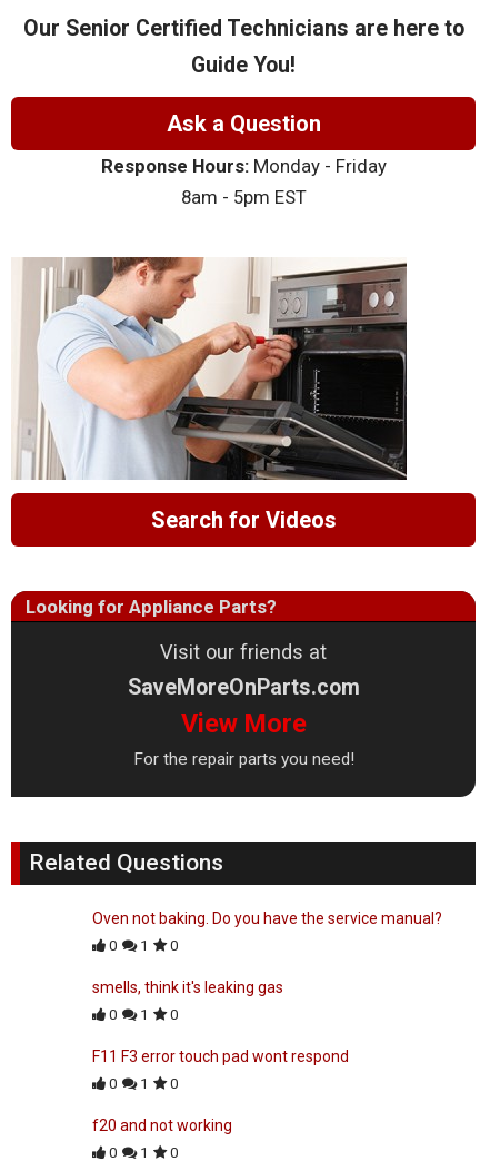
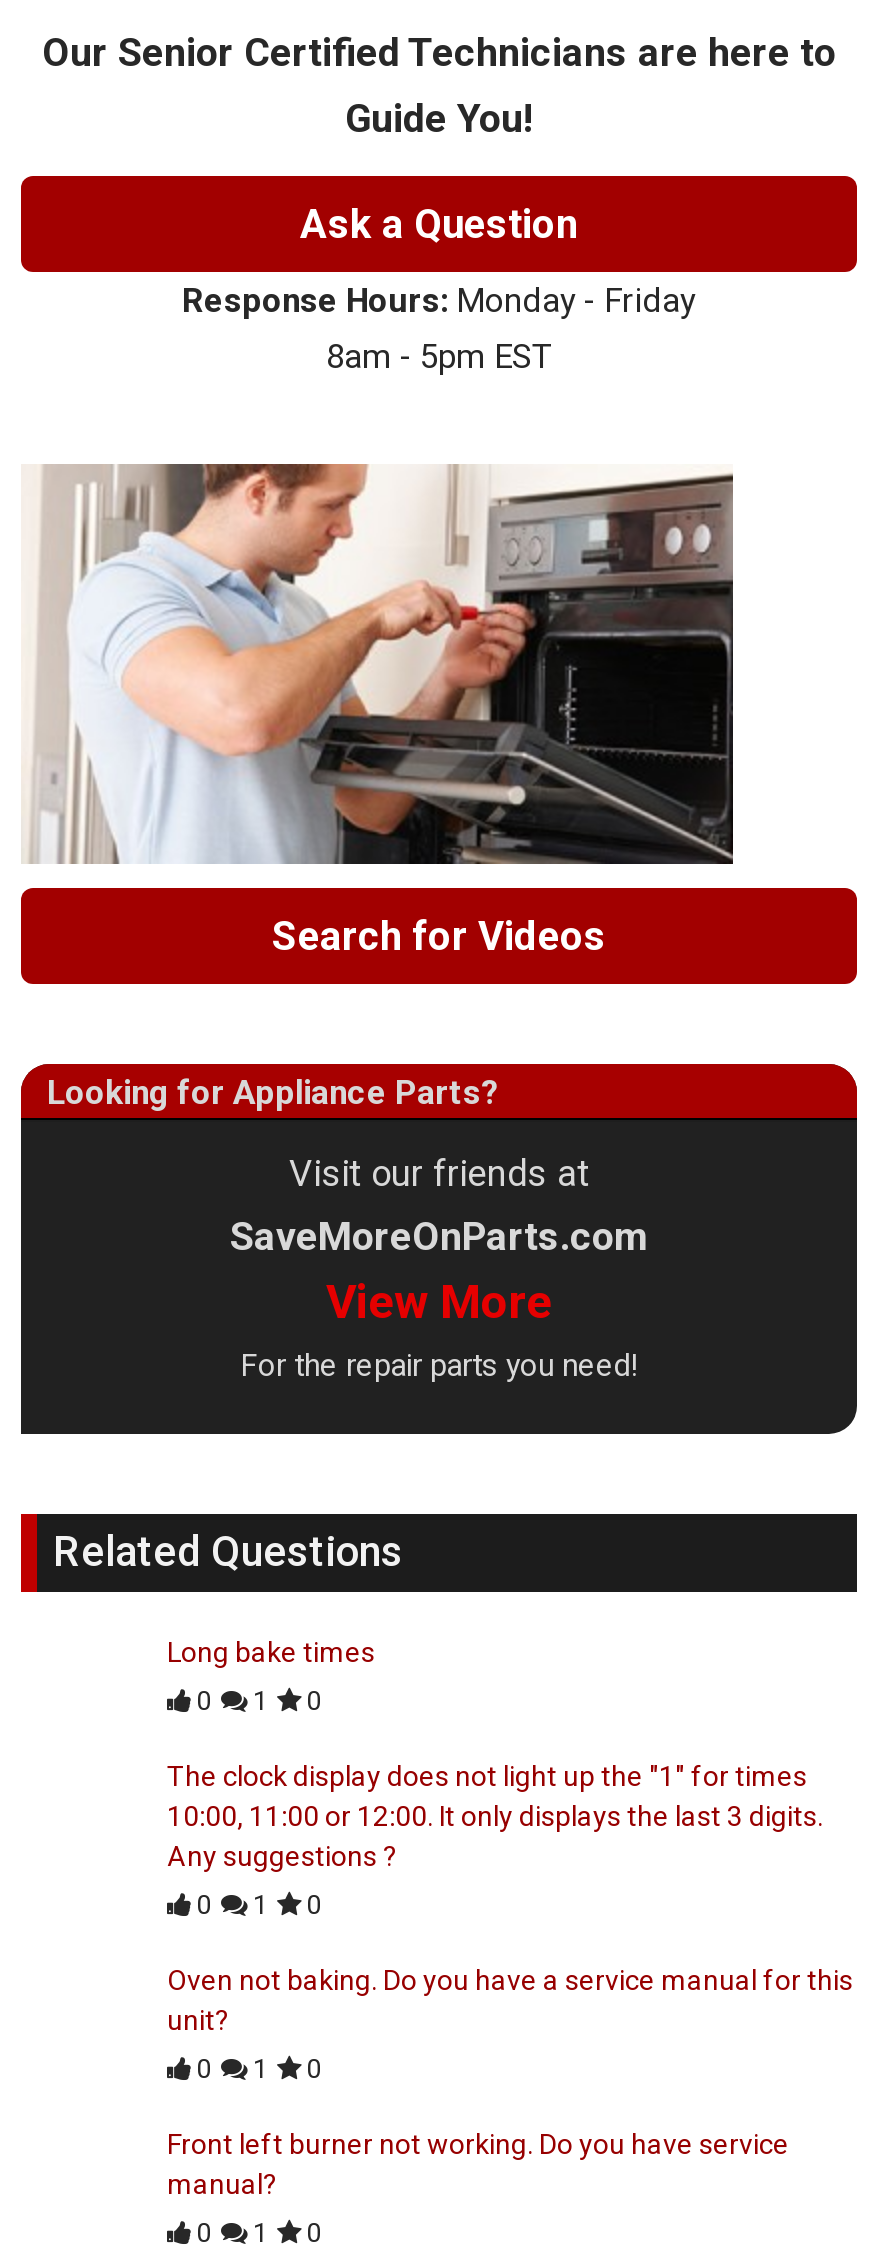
[92,909,442,927] Oven not baking. Do you have the service manual? -> [167,1636,375,1668] Long bake times
[92,978,283,996] smells, think it's leaking gas -> [167,1760,823,1872] The clock display does not light up the "1" for times | 10:00, 11:00 or 12:00. It only displays the last 3 digits. | Any suggestions ?
[92,1047,349,1065] F11 F3 error touch pad wont respond -> [167,1964,853,2036] Oven not baking. Do you have a service manual for this | unit?
[92,1116,232,1134] f20 and not working -> [167,2128,789,2200] Front left burner not working. Do you have service | manual?

